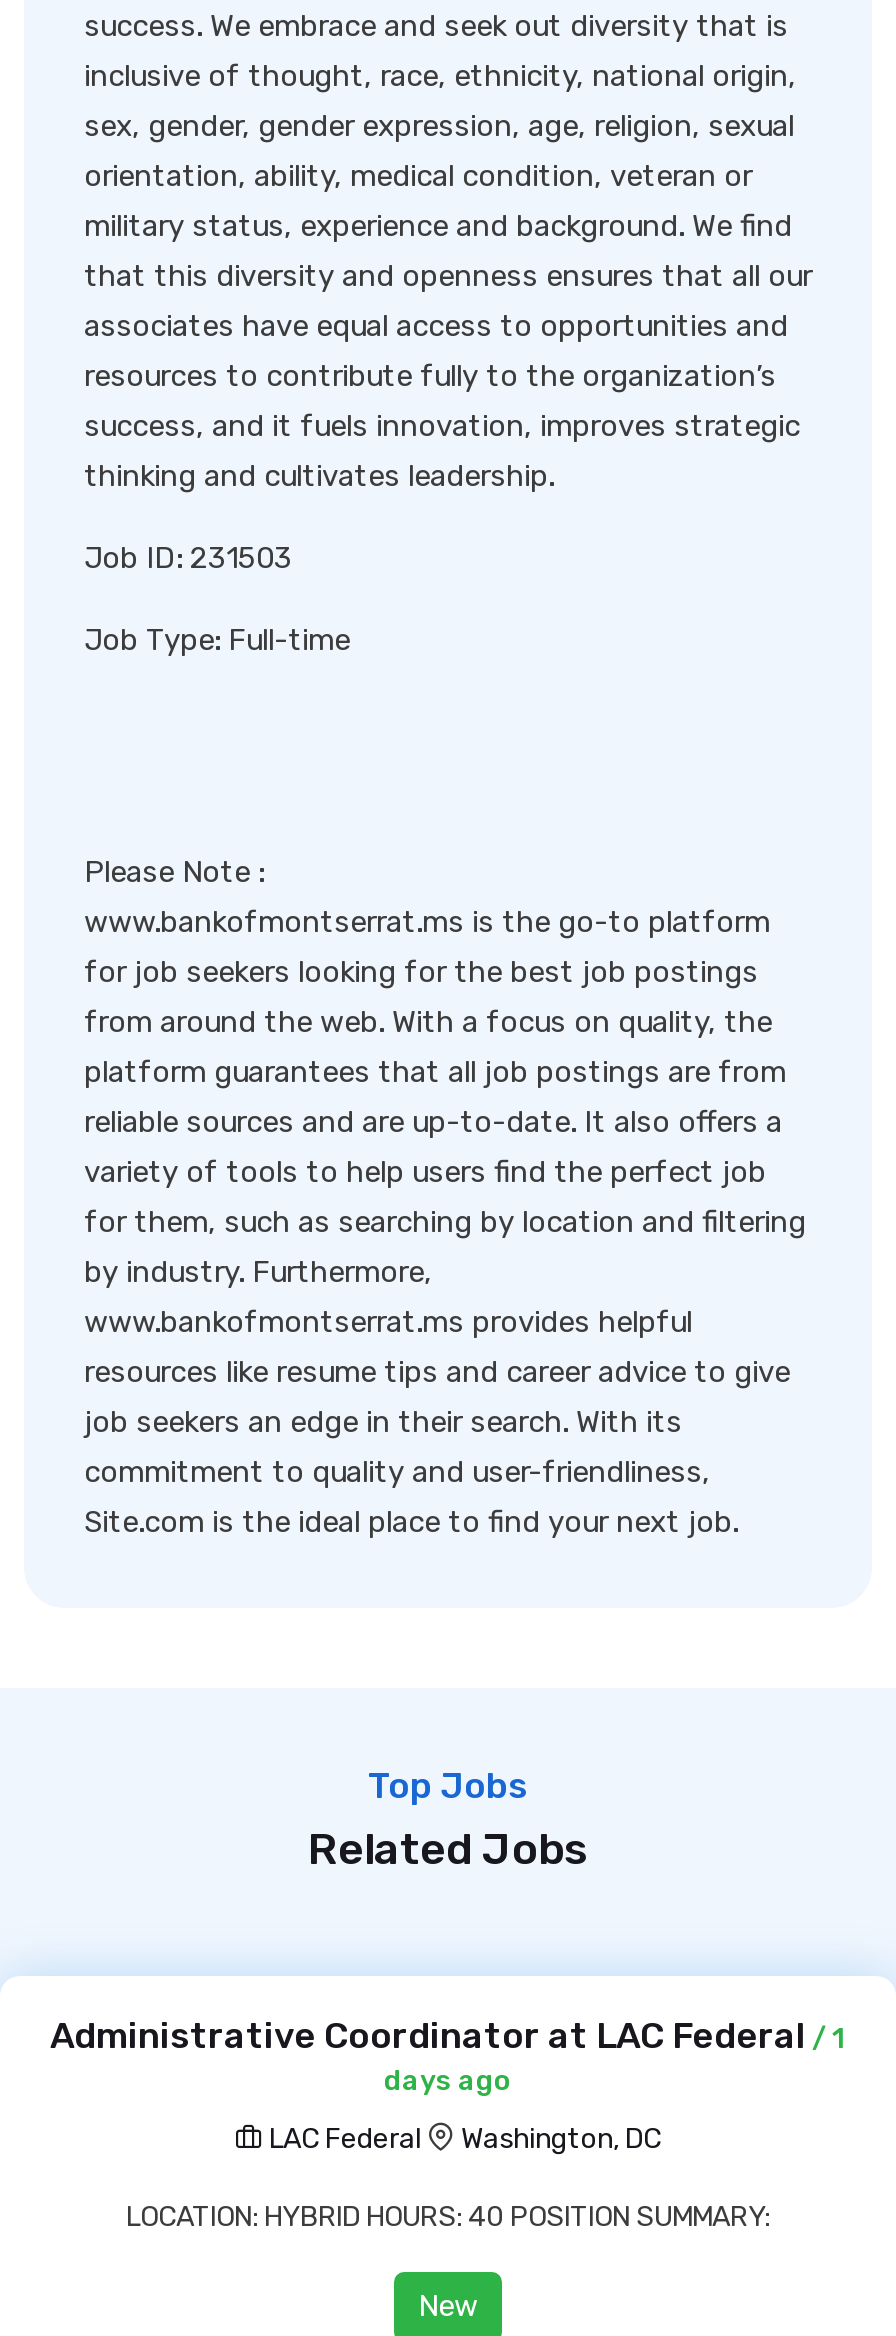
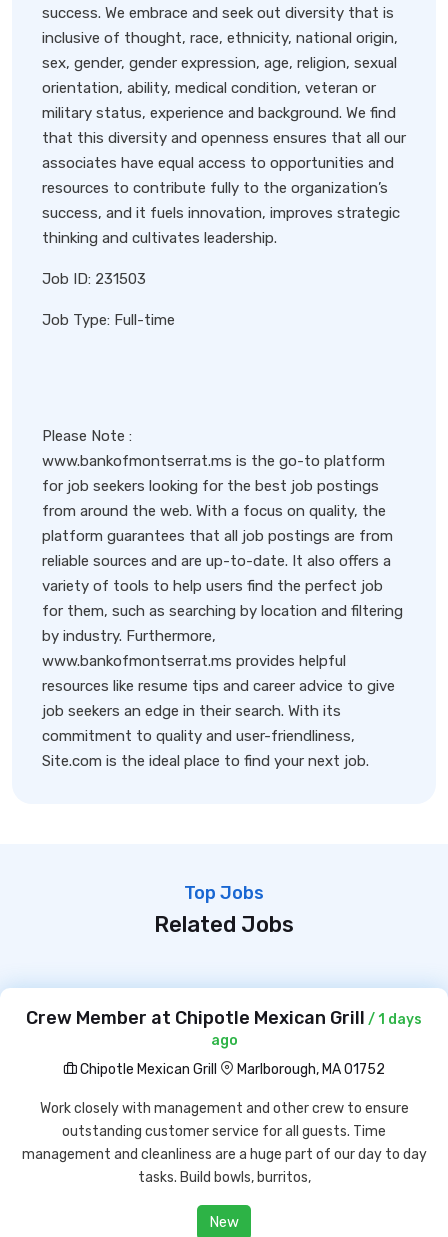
[50,2014,846,2098] Administrative Coordinator at LAC Federal / 1 | days ago -> [26,1007,422,1049] Crew Member at Chipotle Mexican Grill / 1 days | ago
[263,2122,661,2156] LAC Federal | Washington, DC -> [77,1061,385,1078] Chipotle Mexican Grill | Marlborough, MA 01752
[126,2200,770,2234] LOCATION: HYBRID HOURS: 40 POSITION SUMMARY: -> [21,1100,426,1186] Work closely with management and other crew to ensure | outstanding customer service for all guests. Time | management and cleanliness are a huge part of our day to day | tasks. Build bowls, burritos,

